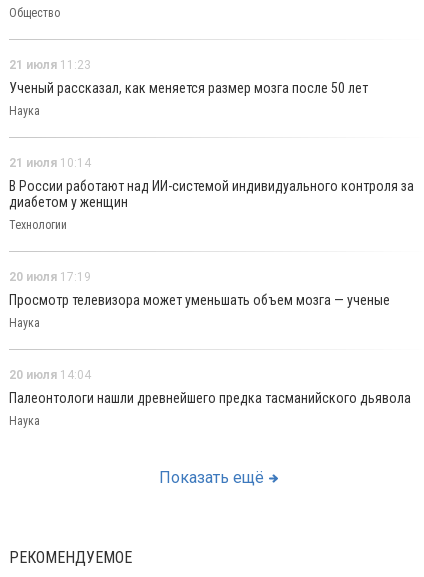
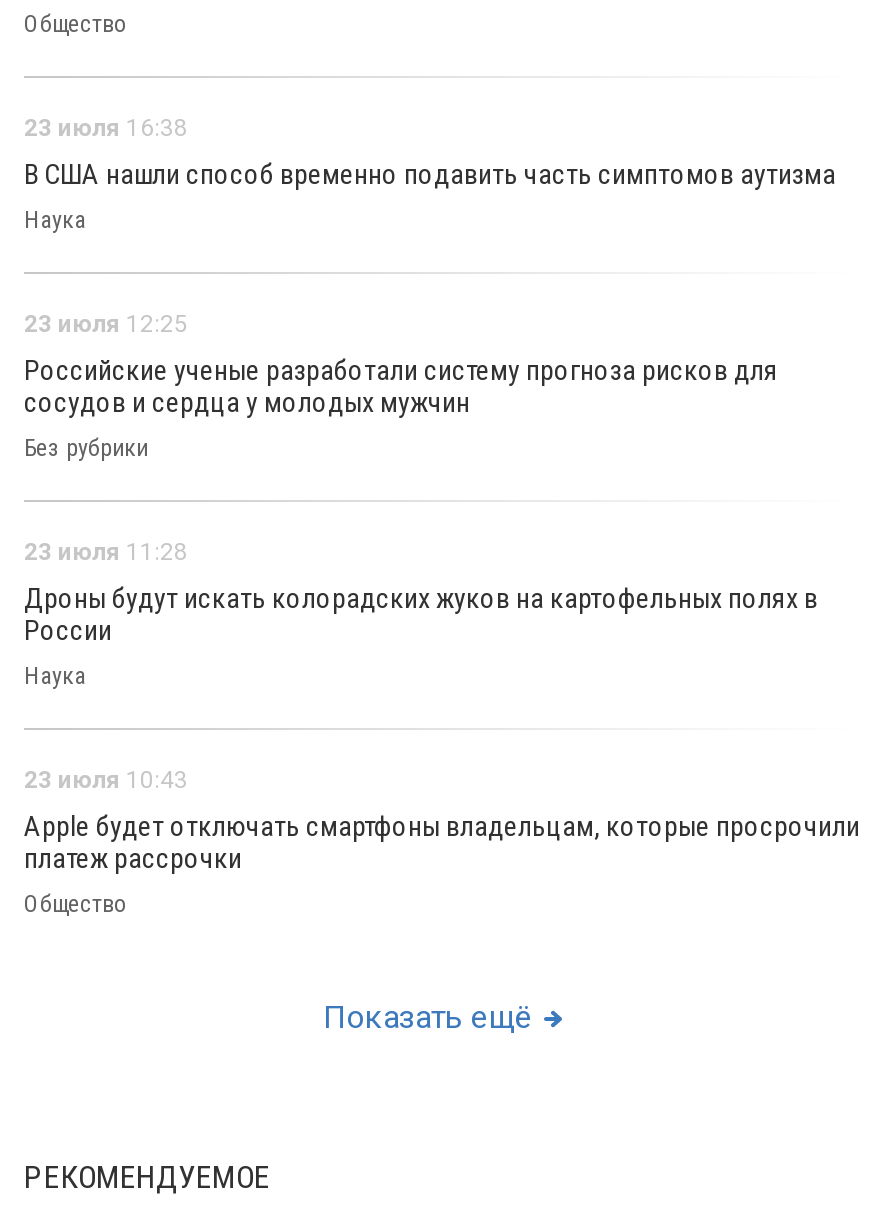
[9,58,91,72] 21 июля 11:23 -> [24,114,188,142] 23 июля 16:38
[9,80,368,96] Ученый рассказал, как меняется размер мозга после 50 лет -> [24,158,836,190] В США нашли способ временно подавить часть симптомов аутизма
[9,156,91,170] 21 июля 10:14 -> [24,310,188,338] 23 июля 12:25
[9,178,414,210] В России работают над ИИ-системой индивидуального контроля за | диабетом у женщин -> [24,354,778,418] Российские ученые разработали систему прогноза рисков для | сосудов и сердца у молодых мужчин
[9,218,67,232] Технологии -> [24,434,148,462] Без рубрики
[9,270,91,284] 20 июля 17:19 -> [24,538,188,566] 23 июля 11:28
[9,292,390,308] Просмотр телевизора может уменьшать объем мозга — ученые -> [24,582,818,646] Дроны будут искать колорадских жуков на картофельных полях в | России
[9,368,91,382] 20 июля 14:04 -> [24,766,188,794] 23 июля 10:43
[9,390,411,406] Палеонтологи нашли древнейшего предка тасманийского дьявола -> [24,810,860,874] Apple будет отключать смартфоны владельцам, которые просрочили | платеж рассрочки
[9,414,40,428] Наука -> [24,890,126,918] Общество

